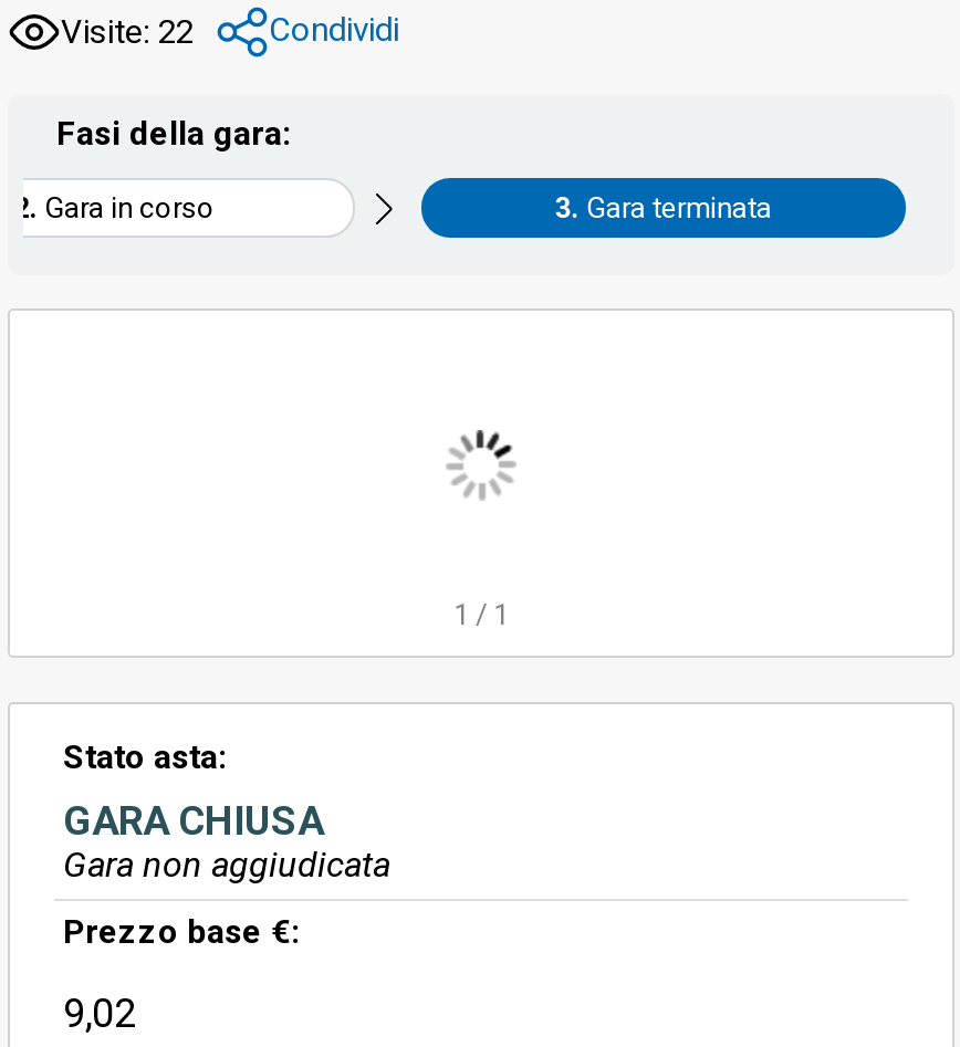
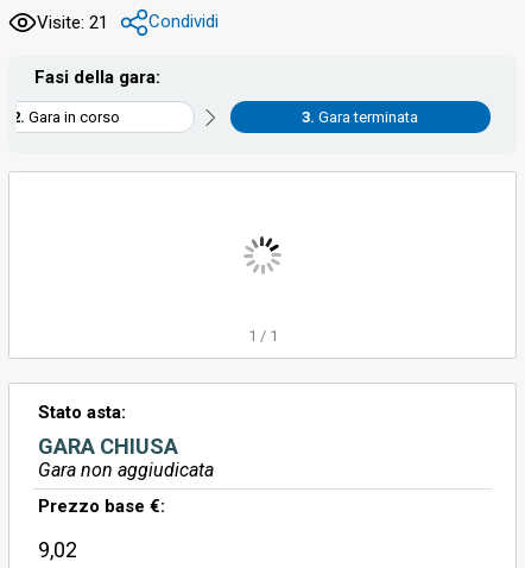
[61,10,399,51] Visite: 22 Condividi -> [37,11,219,33] Visite: 21 Condividi

